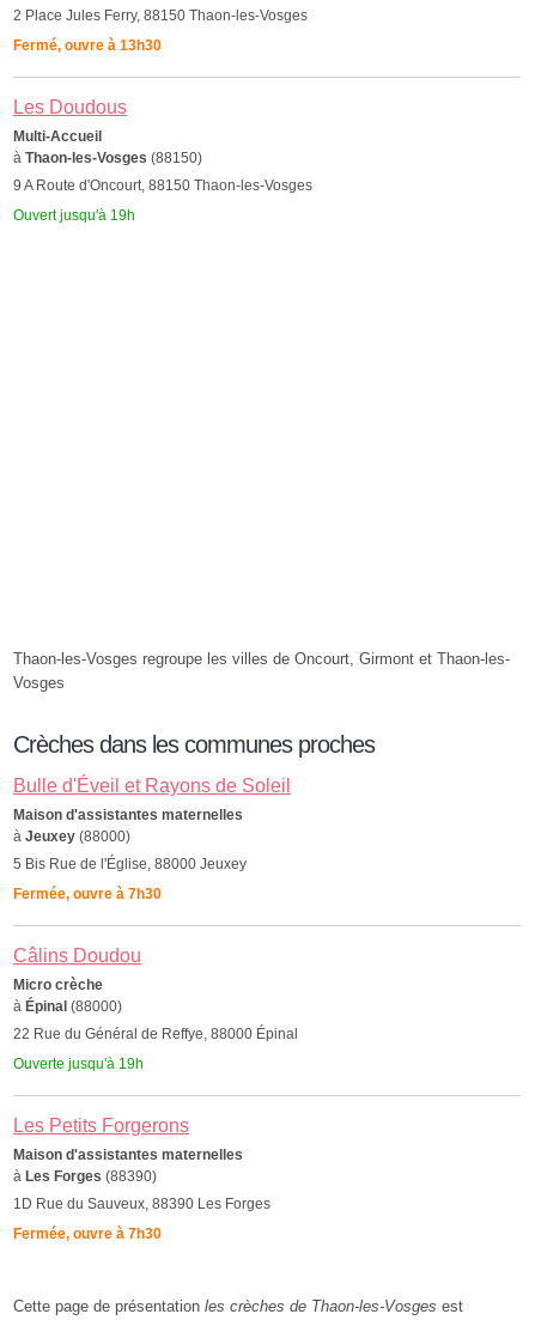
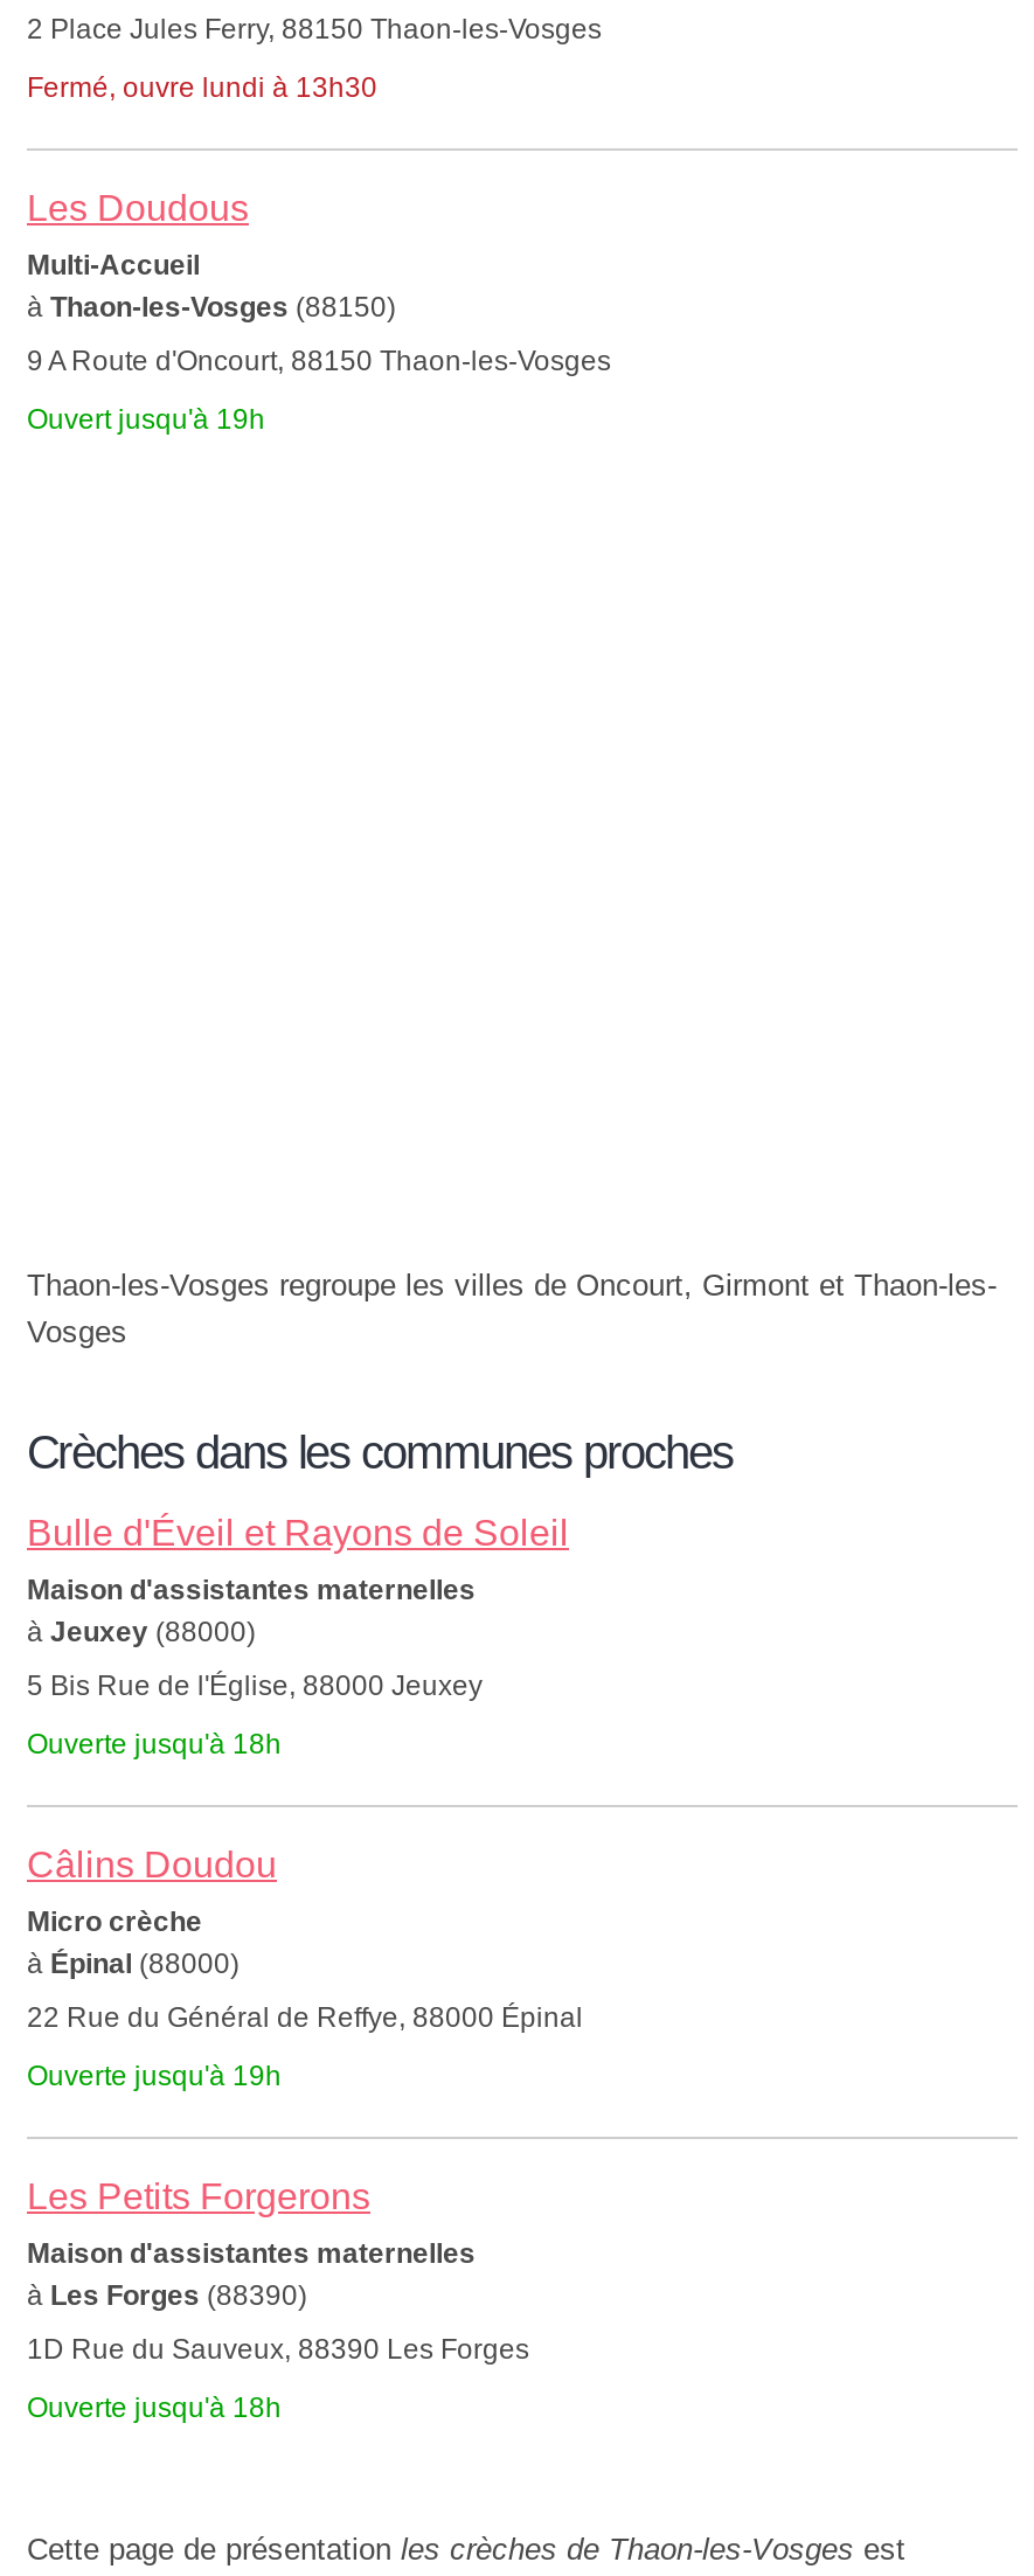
[13,37,162,54] Fermé, ouvre à 13h30 -> [27,71,377,104] Fermé, ouvre lundi à 13h30
[13,886,162,902] Fermée, ouvre à 7h30 -> [27,1728,282,1761] Ouverte jusqu'à 18h
[13,1225,162,1242] Fermée, ouvre à 7h30 -> [27,2391,282,2424] Ouverte jusqu'à 18h

